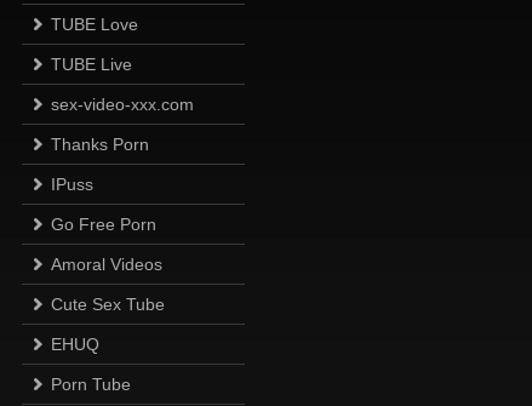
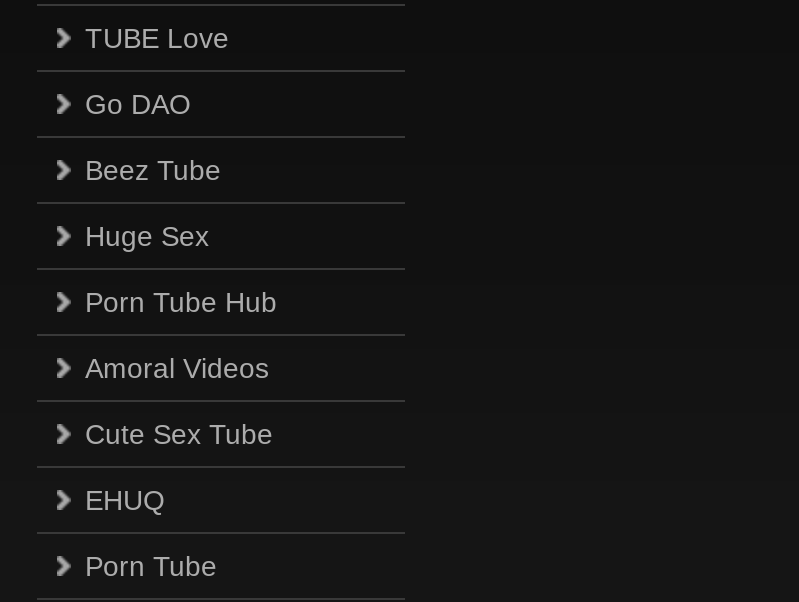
[51,55,194,234] TUBE Live | sex-video-xxx.com | Thanks Porn | IPuss | Go Free Porn -> [85,88,277,318] Go DAO | Beez Tube | Huge Sex | Porn Tube Hub

